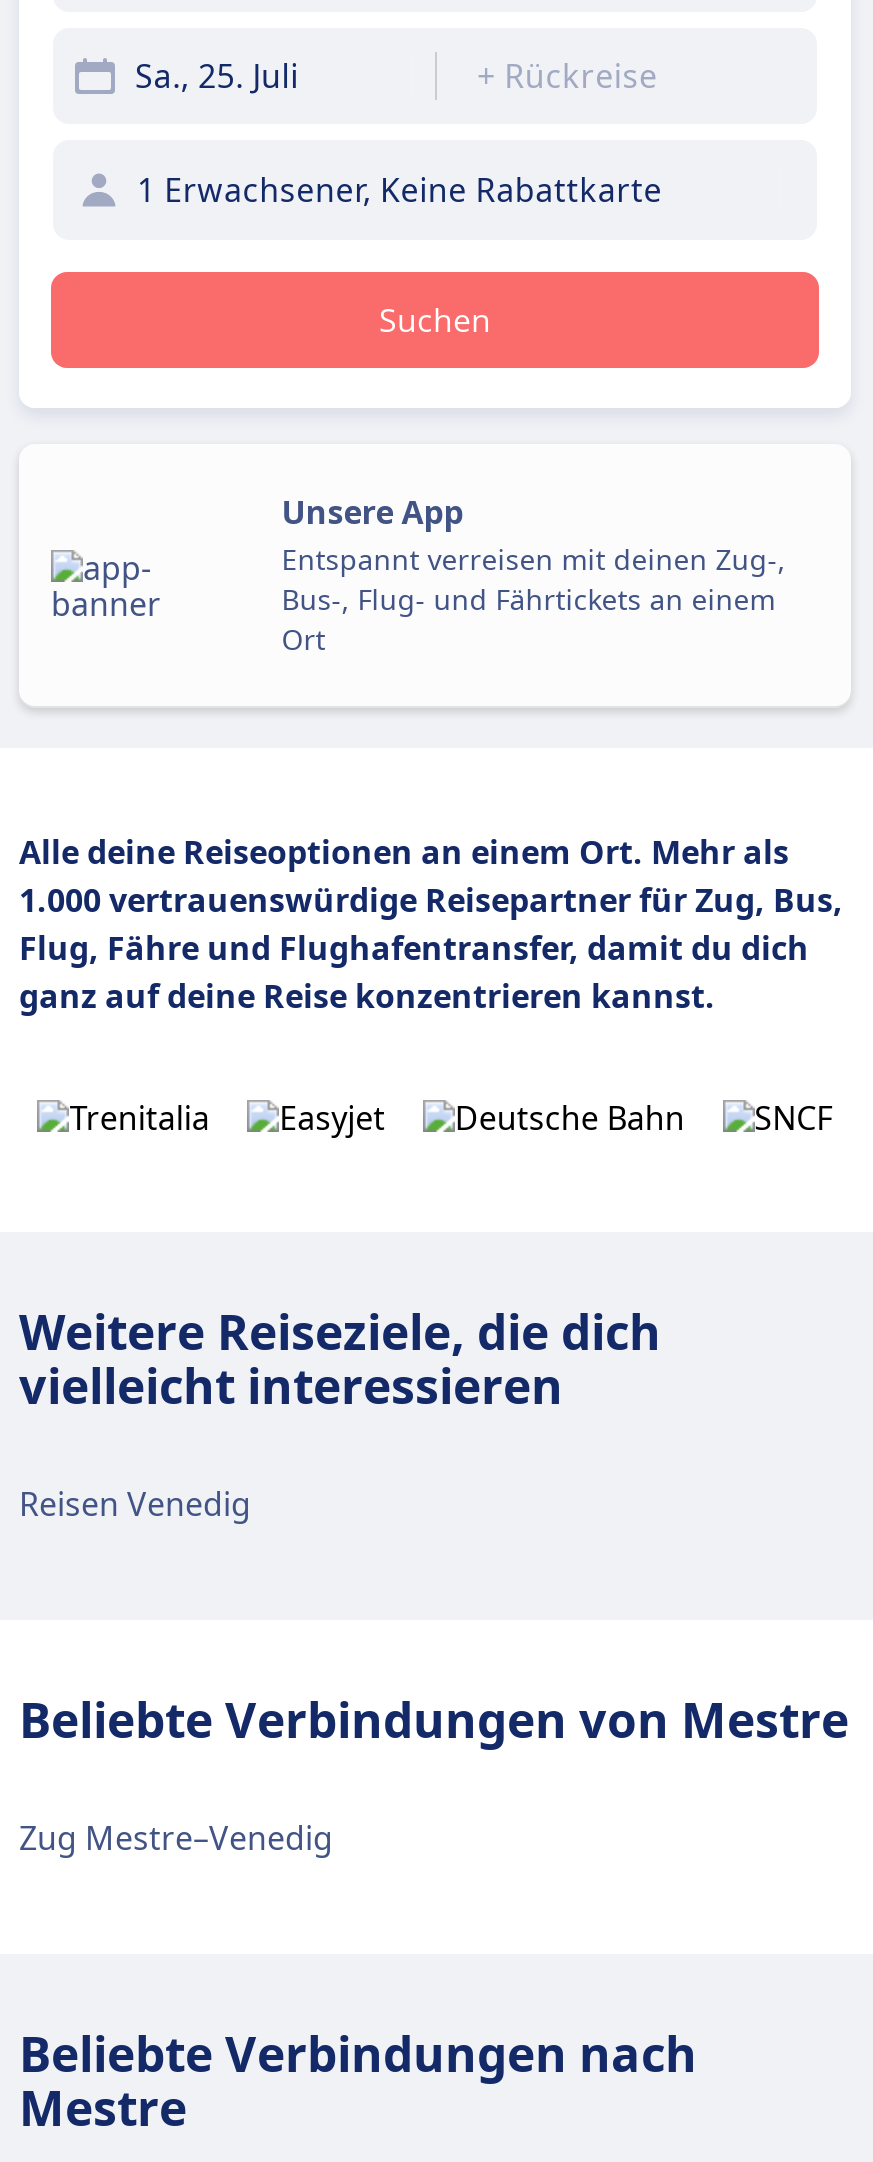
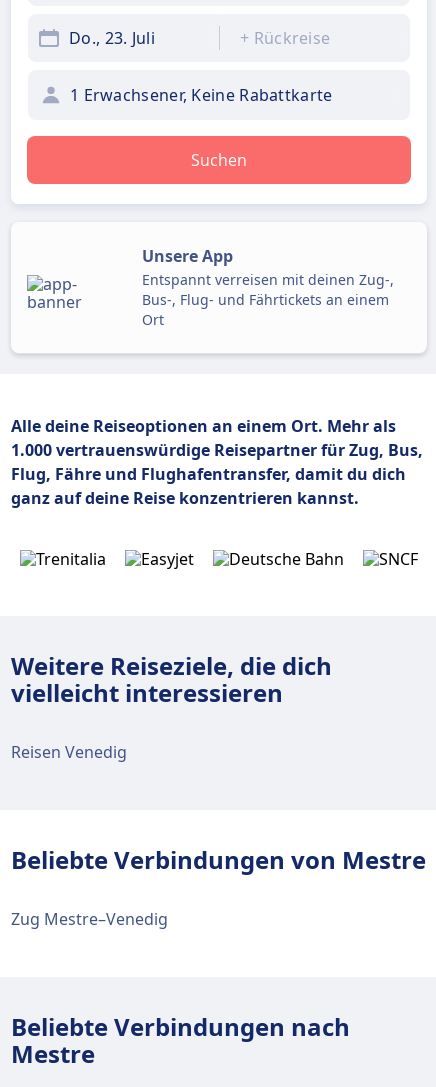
[135,54,299,98] Sa., 25. Juli -> [69,27,155,49] Do., 23. Juli

